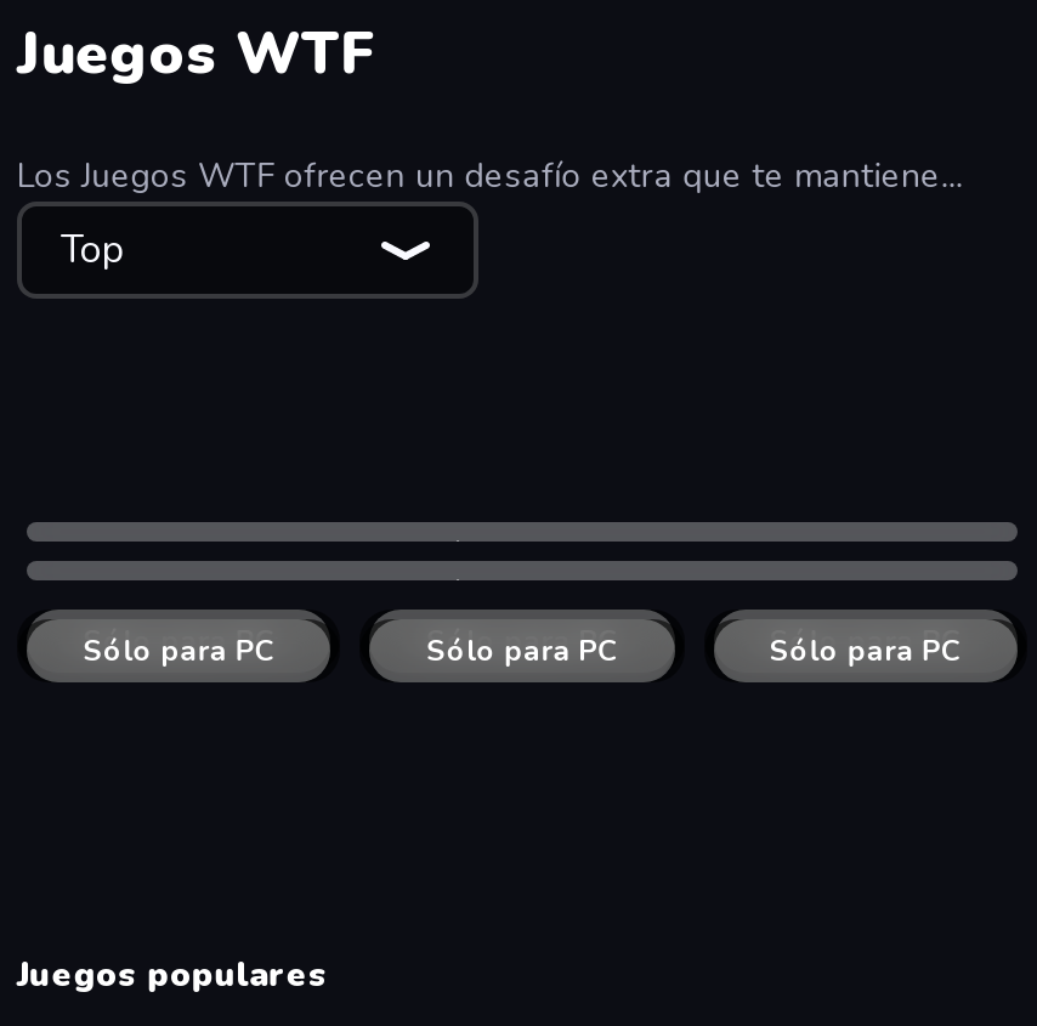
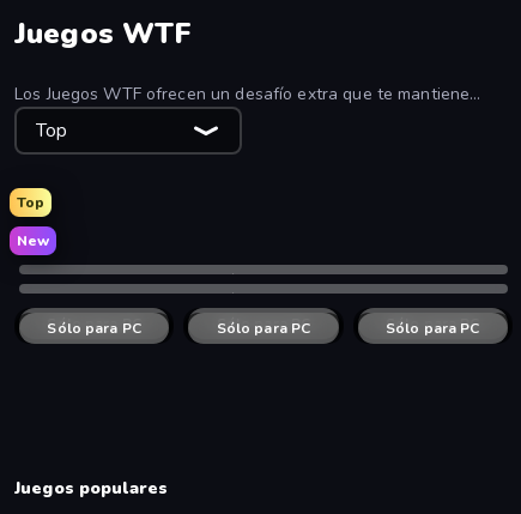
none -> [17,193,50,251] Top | New

